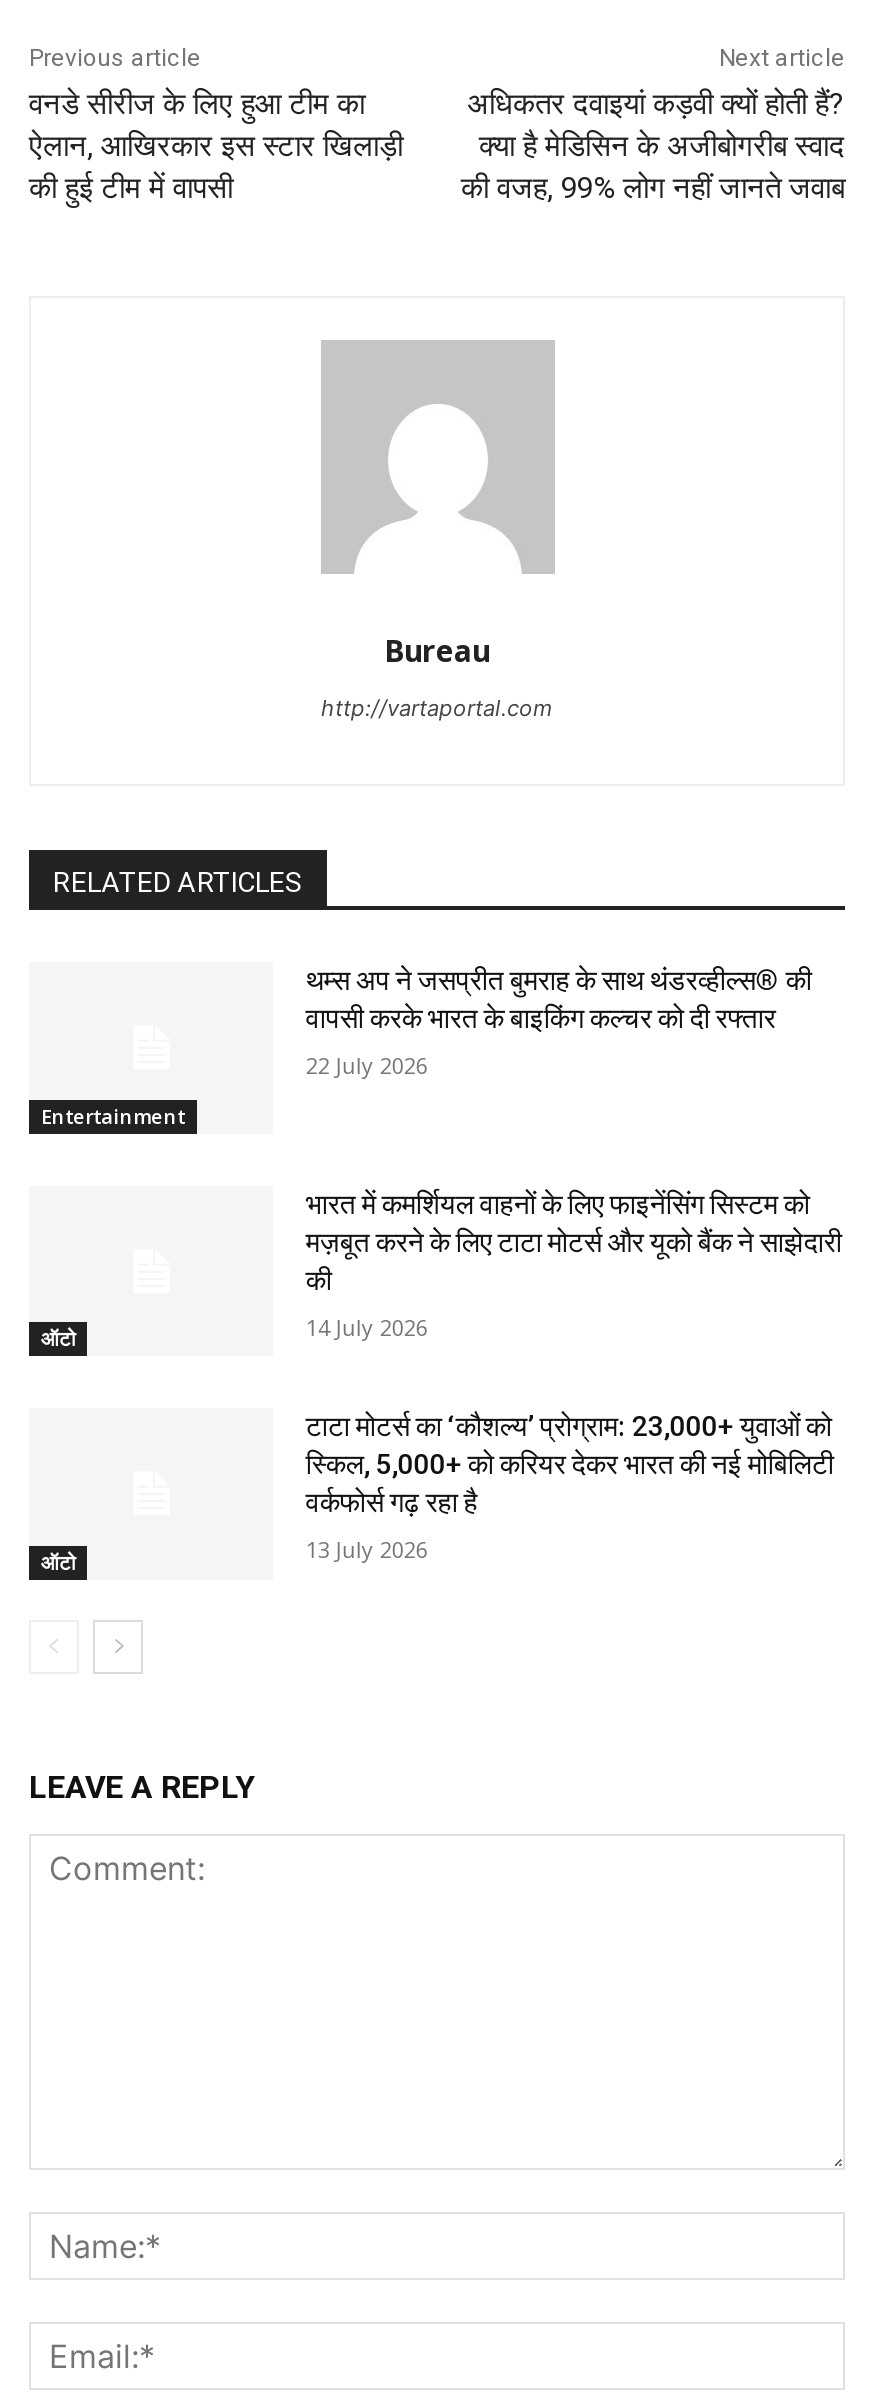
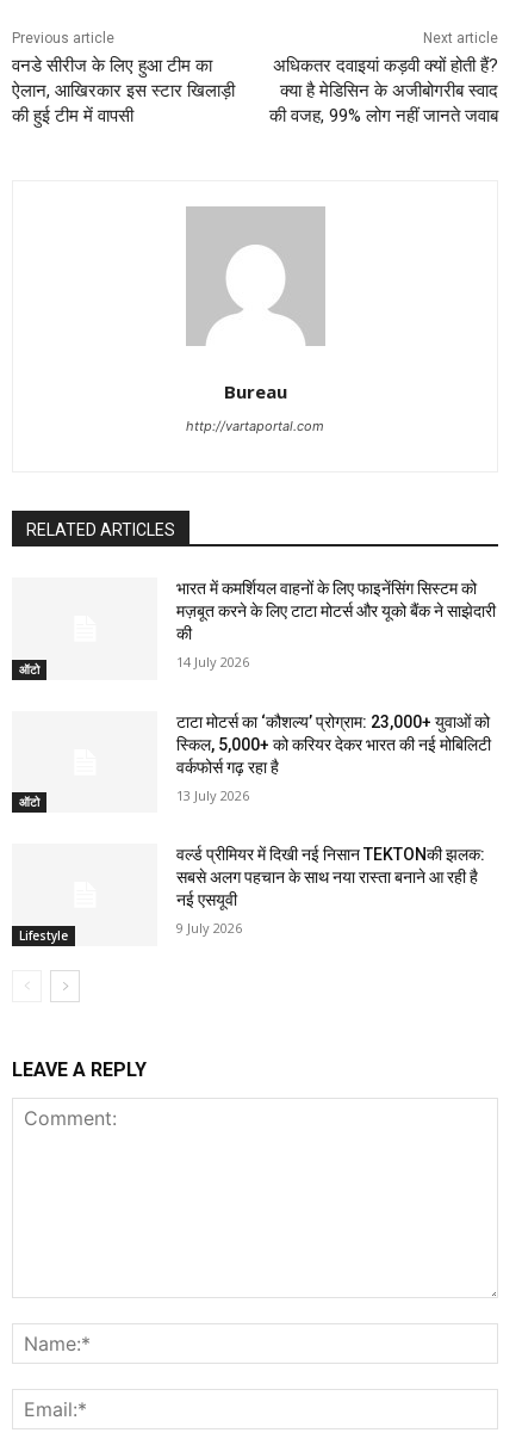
[306,964,812,1080] थम्स अप ने जसप्रीत बुमराह के साथ थंडरव्‍हील्‍स® की | वापसी करके भारत के बाइकिंग कल्चर को दी रफ्तार | 22 July 2026 -> none
[41,1101,185,1129] Entertainment -> none
moved [41,1187,842,1576] -> [19,579,496,811]: ऑटो | भारत में कमर्शियल वाहनों के लिए फाइनेंसिंग सिस्टम को | मज़बूत करने के लिए टाटा मोटर्स और यूको बैंक ने साझेदारी | ... | वर्कफोर्स गढ़ रहा है | 13 July 2026
none -> [19,927,68,944] Lifestyle
none -> [177,845,486,937] वर्ल्ड प्रीमियर में दिखी नई निसान TEKTONकी झलक: | सबसे अलग पहचान के साथ नया रास्ता बनाने आ रही है | नई एसयूवी | 9 July 2026

